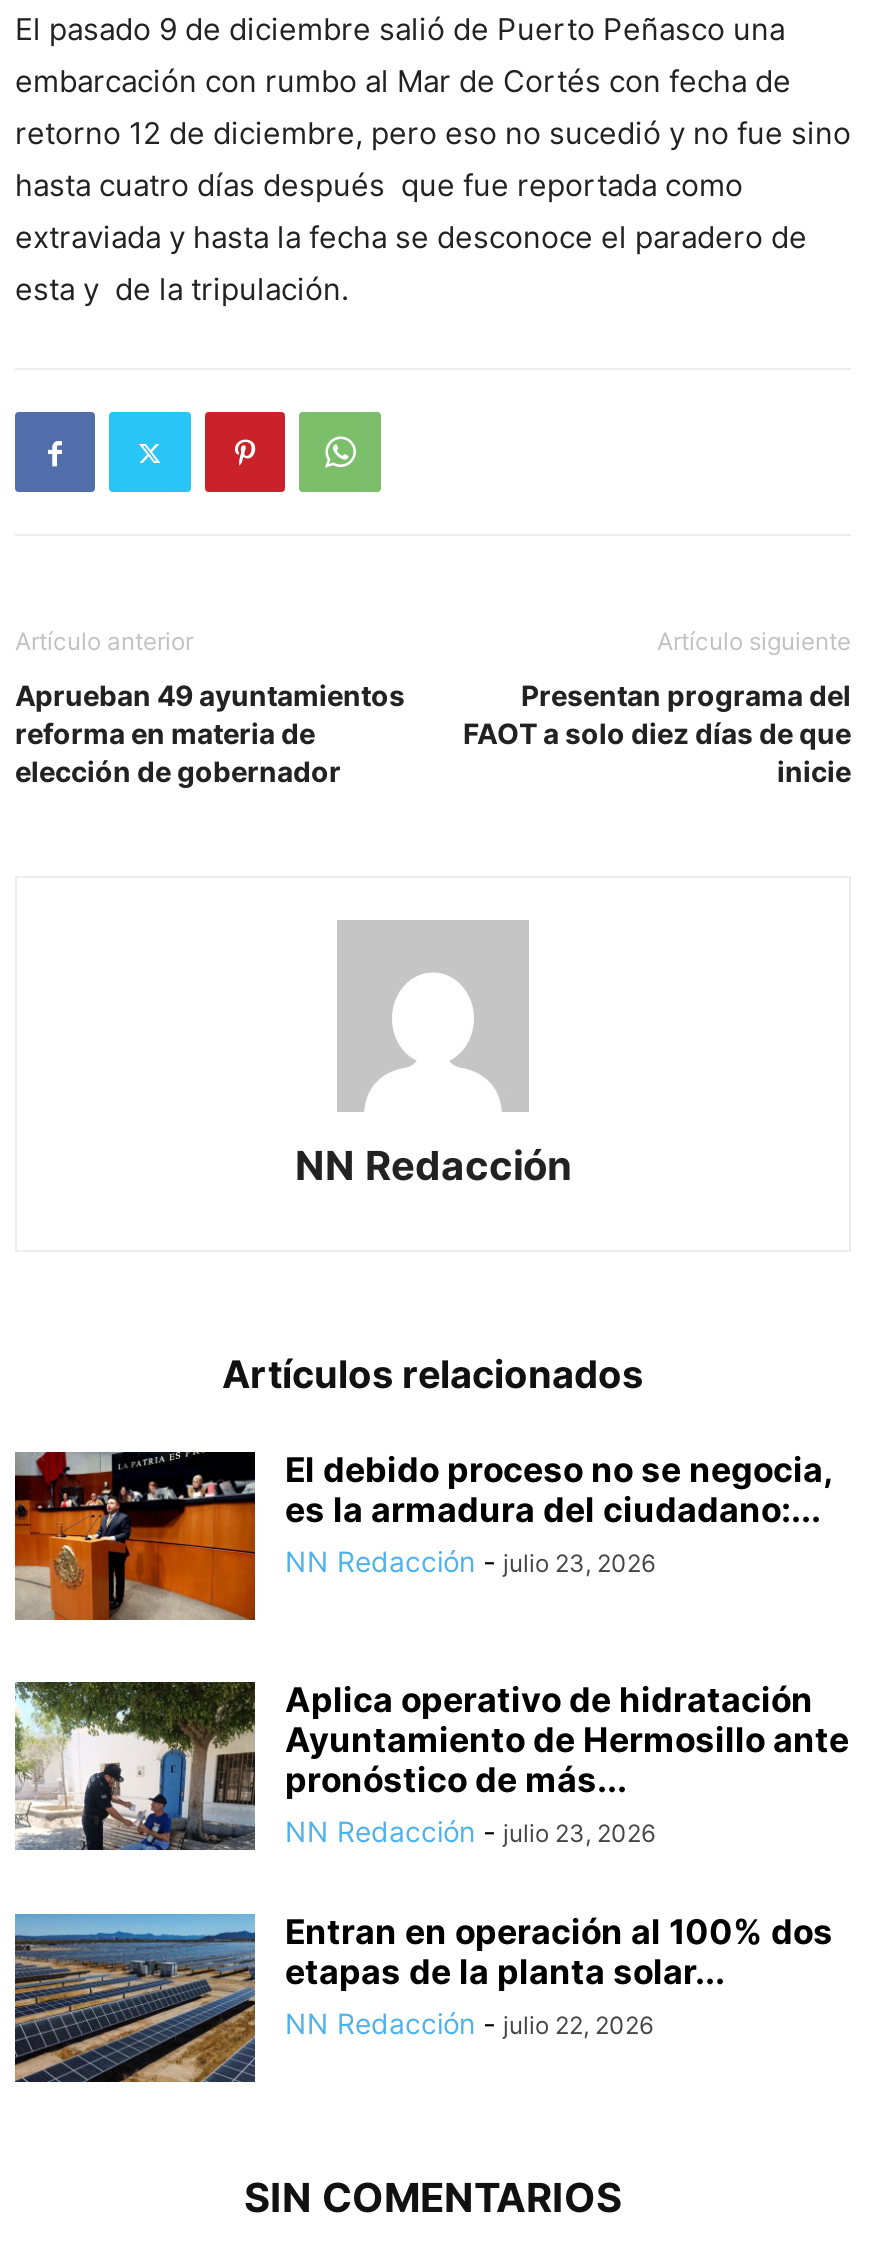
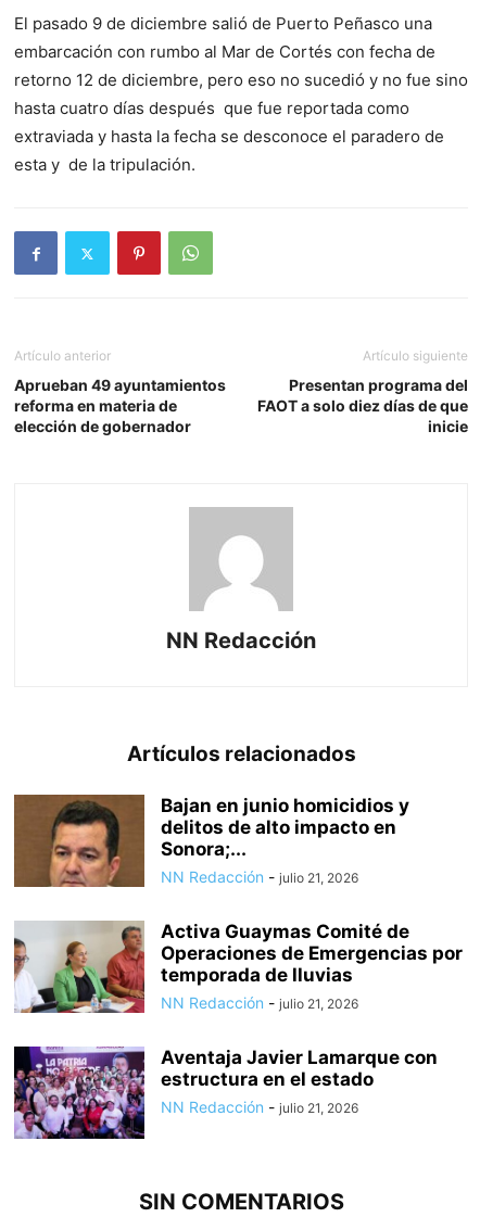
[13,1450,831,1622] [image] | El debido proceso no se negocia, | es la armadura del ciudadano:... | NN Redacción - julio 23, 2026 -> [13,794,409,888] [image] | Bajan en junio homicidios y | delitos de alto impacto en | Sonora;... | NN Redacción - julio 21, 2026
[15,1680,849,1852] [image] | Aplica operativo de hidratación | Ayuntamiento de Hermosillo ante | pronóstico de más... | NN Redacción - julio 23, 2026 -> [14,921,463,1014] [image] | Activa Guaymas Comité de | Operaciones de Emergencias por | temporada de lluvias | NN Redacción - julio 21, 2026
[13,1912,833,2084] [image] | Entran en operación al 100% dos | etapas de la planta solar... | NN Redacción - julio 22, 2026 -> [13,1045,438,1140] [image] | Aventaja Javier Lamarque con | estructura en el estado | NN Redacción - julio 21, 2026

